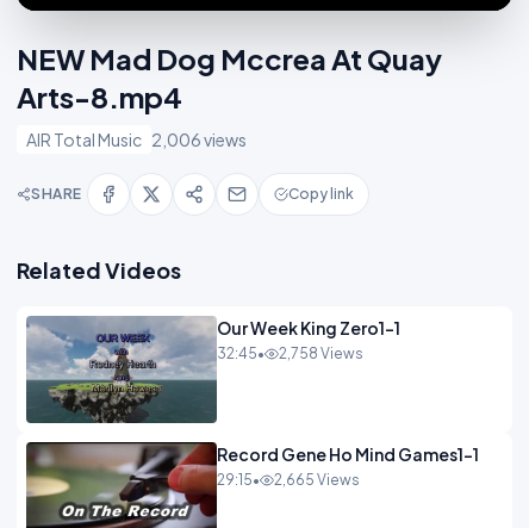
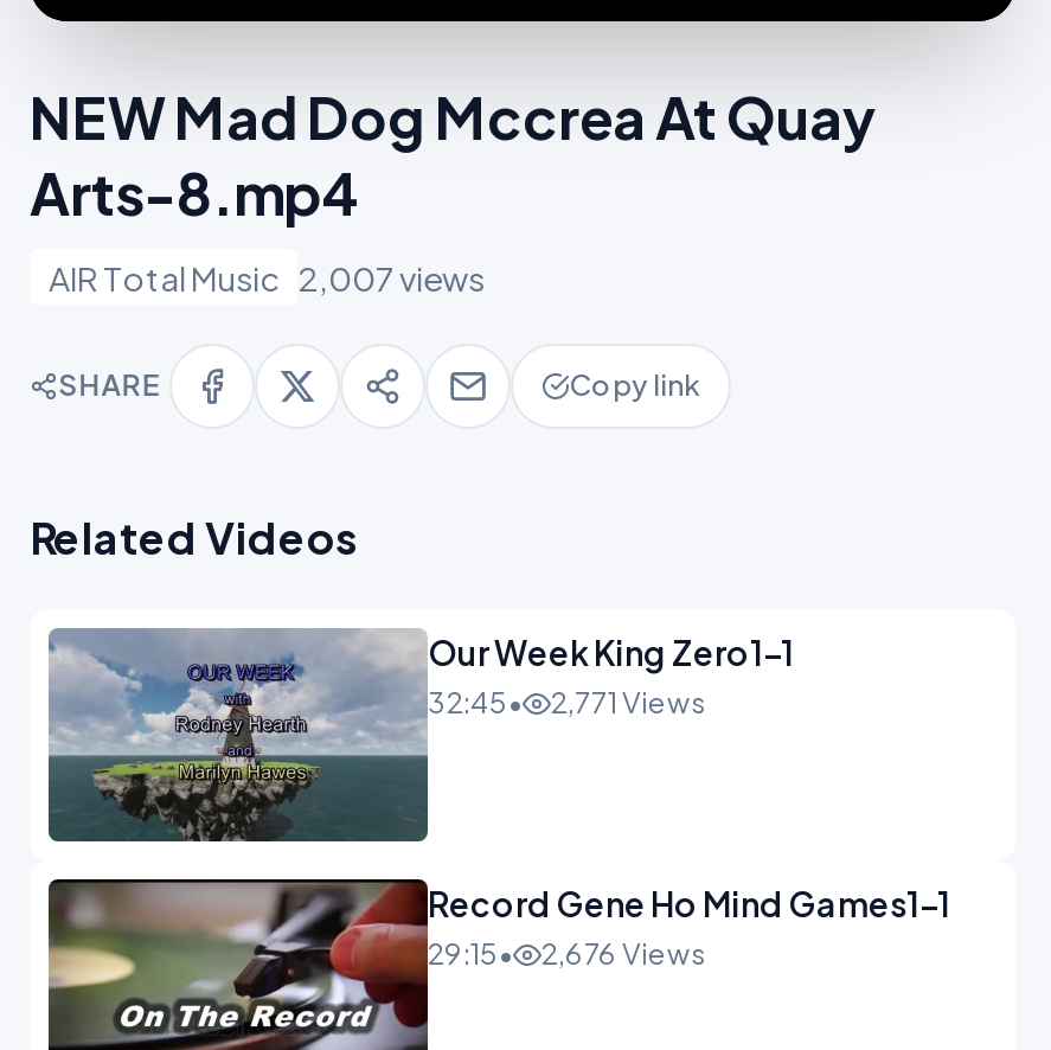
[26,128,247,150] AIR Total Music 2,006 views -> [49,255,485,297] AIR Total Music 2,007 views
[217,344,363,362] 32:45• 2,758 Views -> [428,684,707,719] 32:45• 2,771 Views
[217,470,360,488] 29:15• 2,665 Views -> [428,935,707,971] 29:15• 2,676 Views

